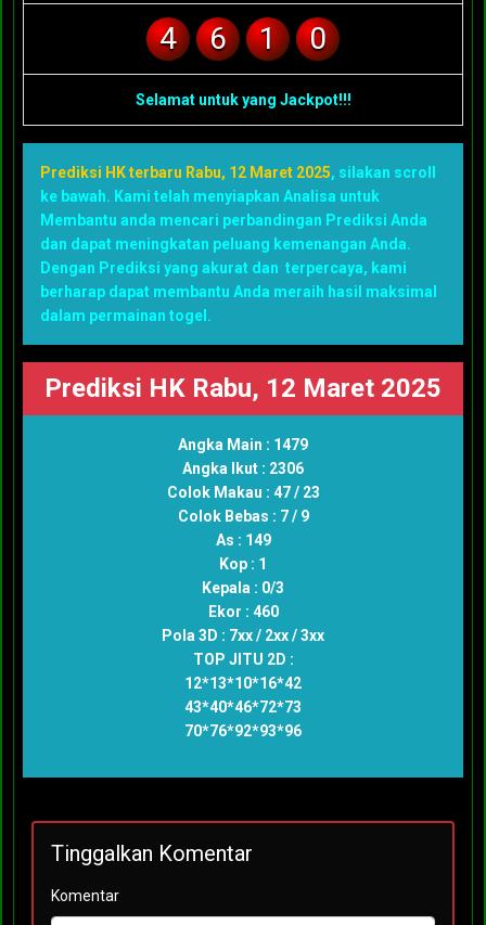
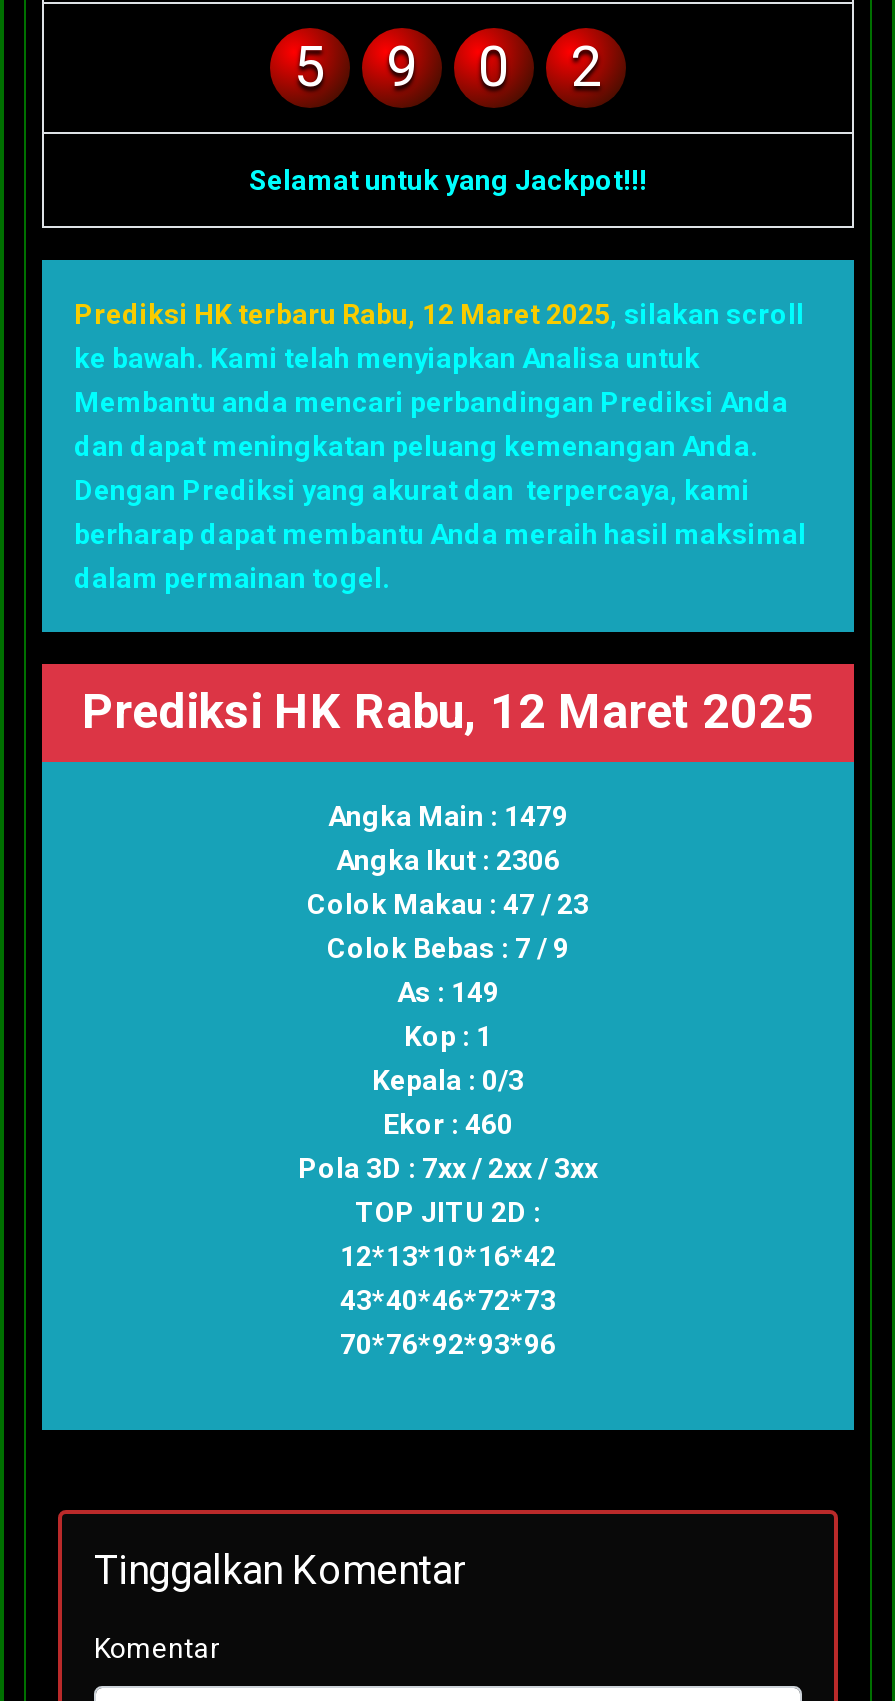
[159,20,277,56] 4 | 6 | 1 -> [294,33,418,99] 5 | 9
none -> [570,33,602,99] 2

